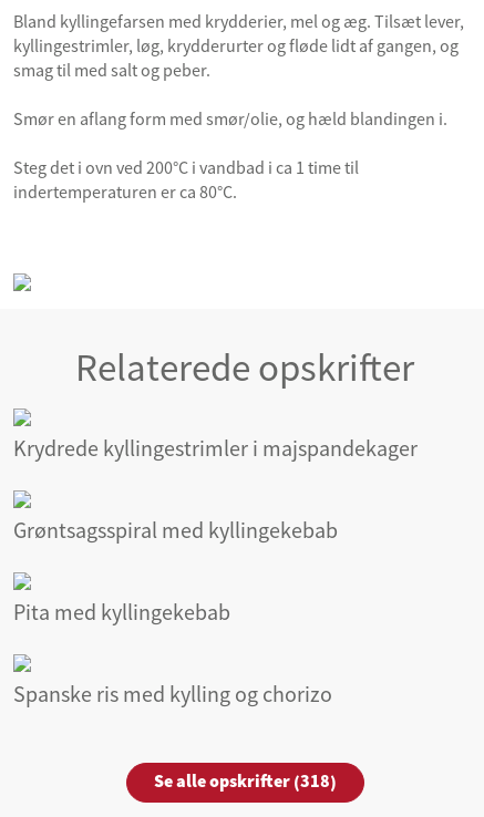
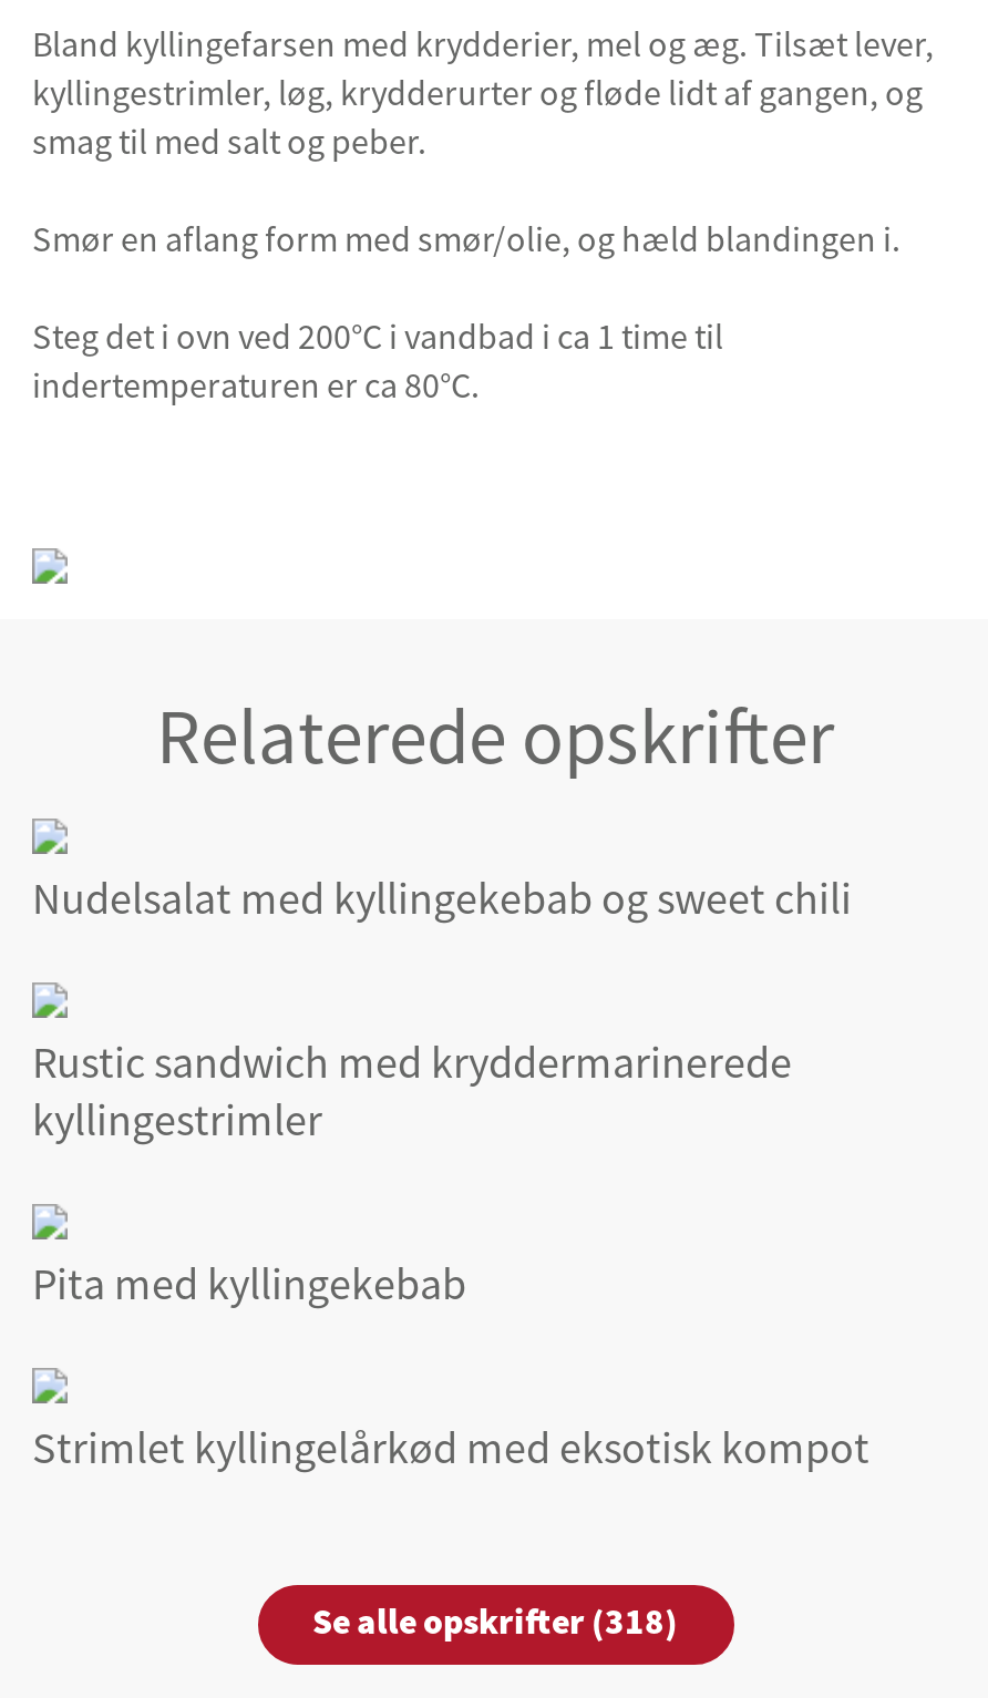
[13,435,418,463] Krydrede kyllingestrimler i majspandekager -> [32,871,852,927] Nudelsalat med kyllingekebab og sweet chili
[13,517,338,545] Grøntsagsspiral med kyllingekebab -> [32,1035,792,1148] Rustic sandwich med kryddermarinerede | kyllingestrimler
[13,681,332,708] Spanske ris med kylling og chorizo -> [32,1421,869,1476] Strimlet kyllingelårkød med eksotisk kompot

